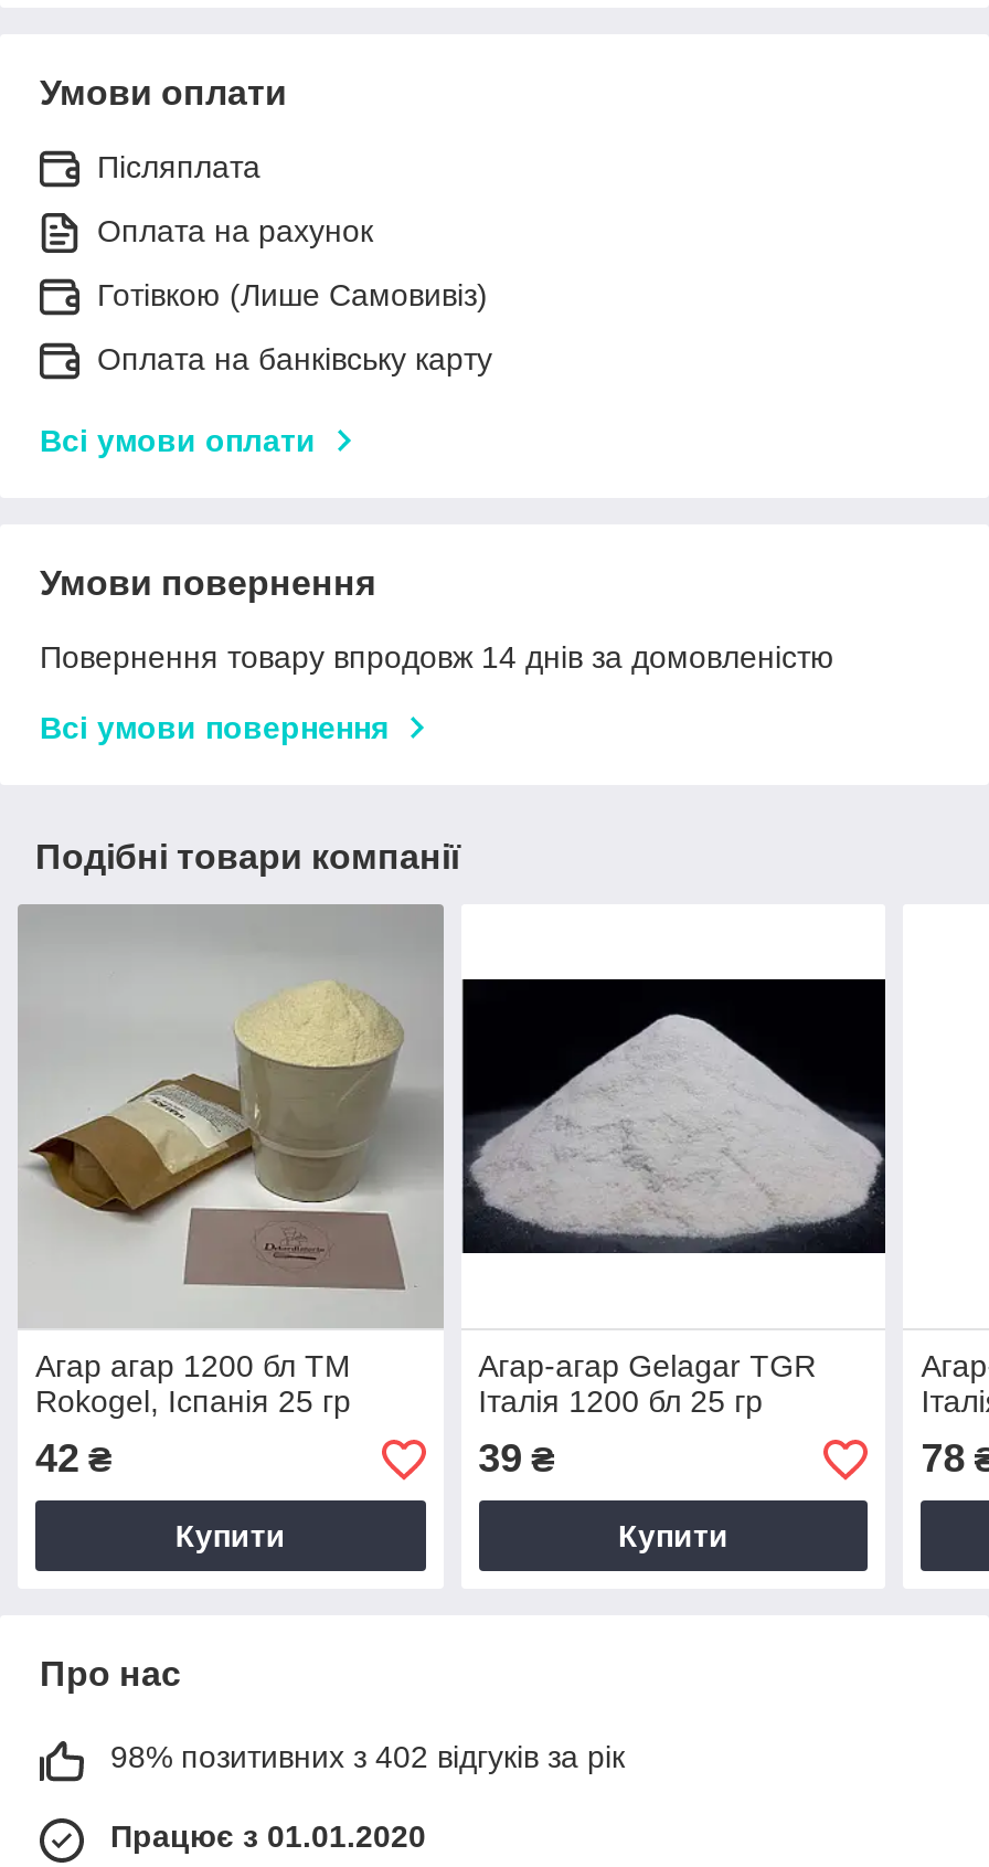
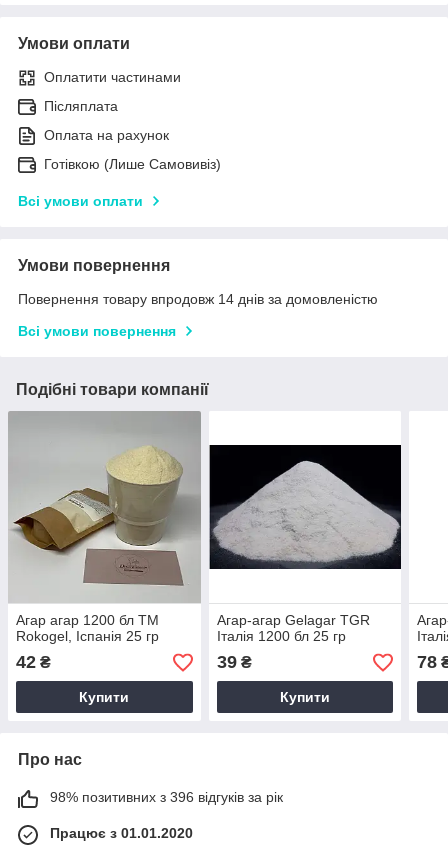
none -> [44,69,181,85] Оплатити частинами
moved [97,149,488,312] -> [44,98,221,172]: Післяплата | Оплата на рахунок | Готівкою (Лише Самовивіз)
[97,341,492,376] Оплата на банківську карту -> none
[110,1740,625,1775] 98% позитивних з 402 відгуків за рік -> [50,789,283,805] 98% позитивних з 396 відгуків за рік

